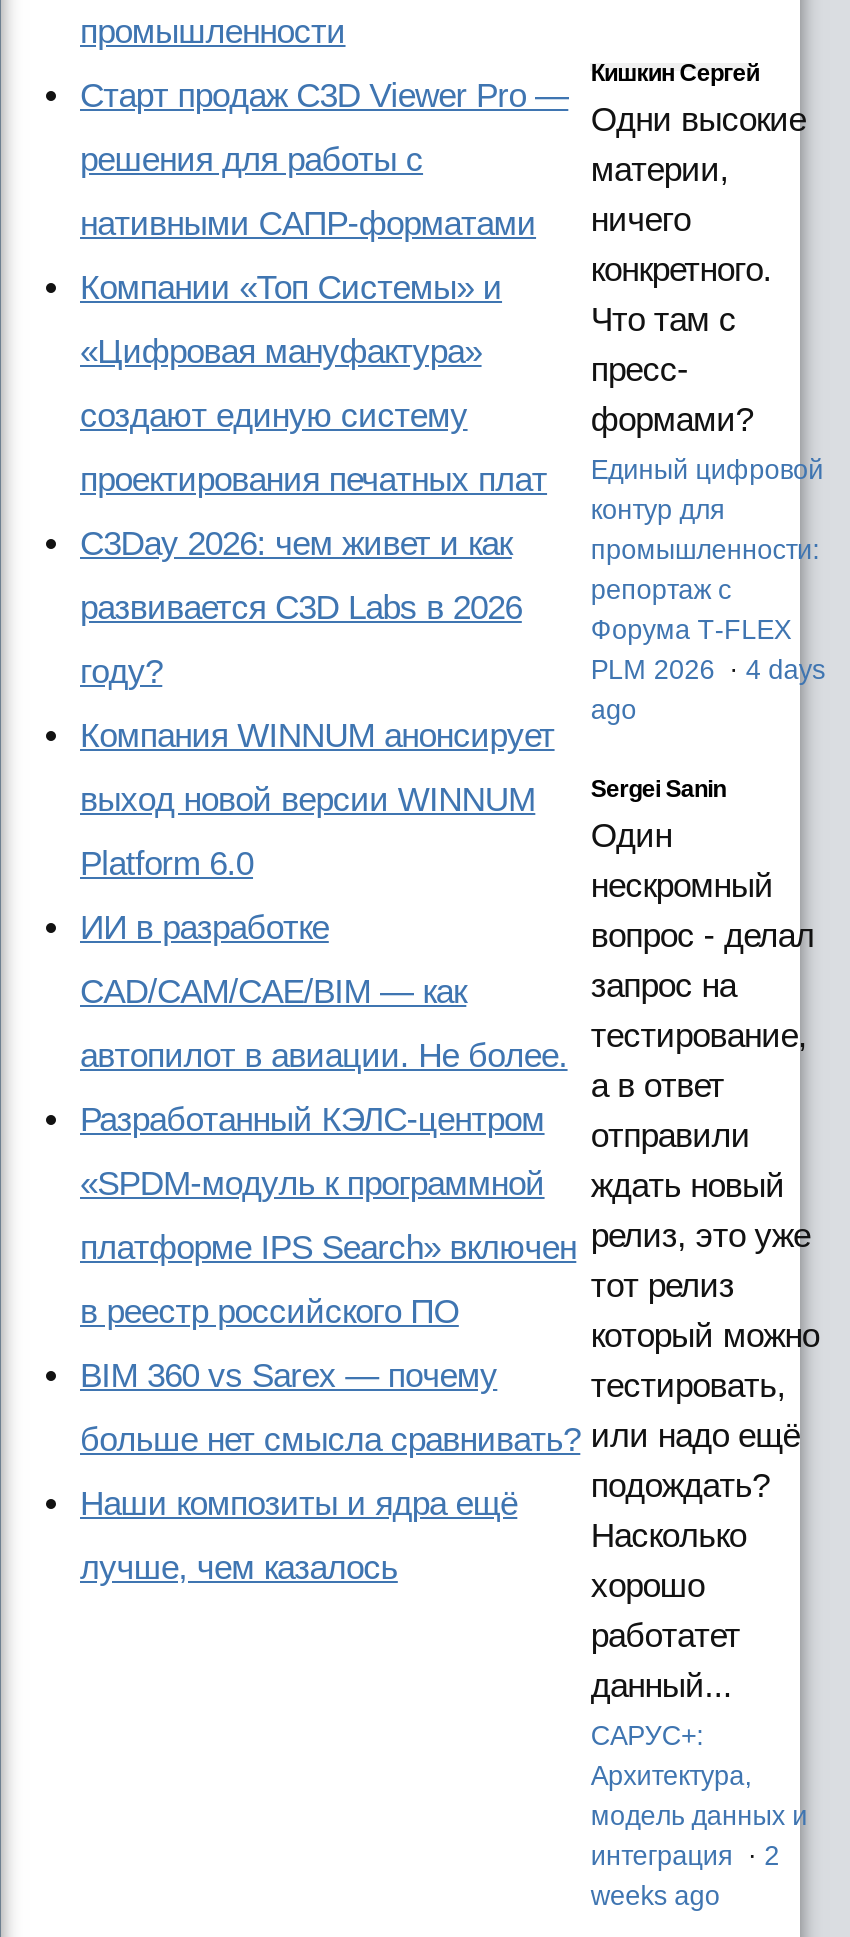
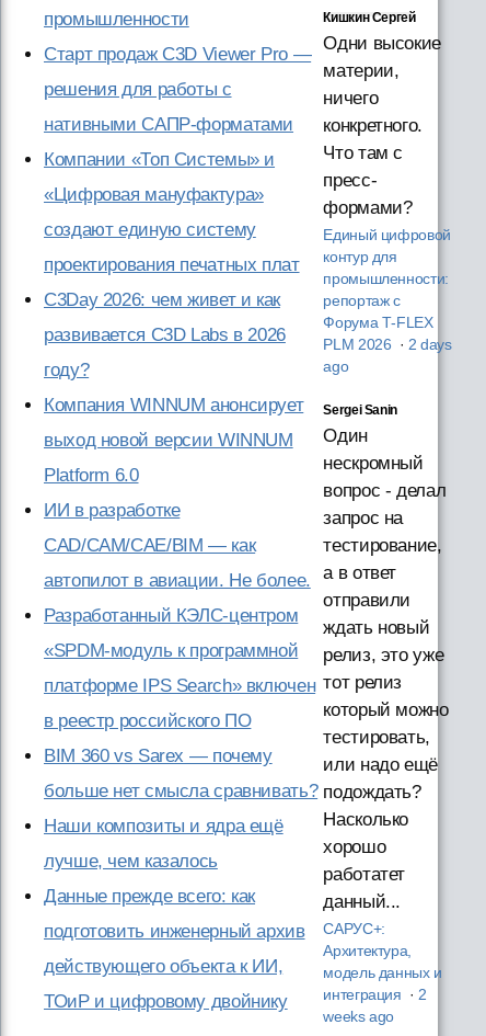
[591,655,825,685] PLM 2026 · 4 days -> [323,337,452,353] PLM 2026 · 2 days
none -> [44,886,305,1012] Данные прежде всего: как | подготовить инженерный архив | действующего объекта к ИИ, | ТОиР и цифровому двойнику

